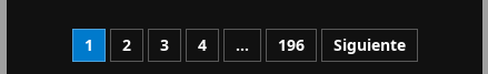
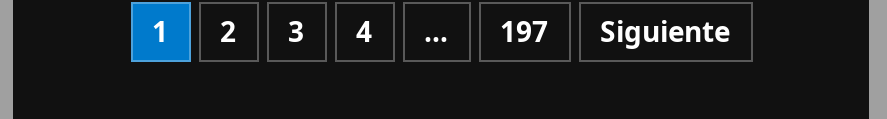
[277,34,304,55] 196 -> [500,13,548,51] 197

